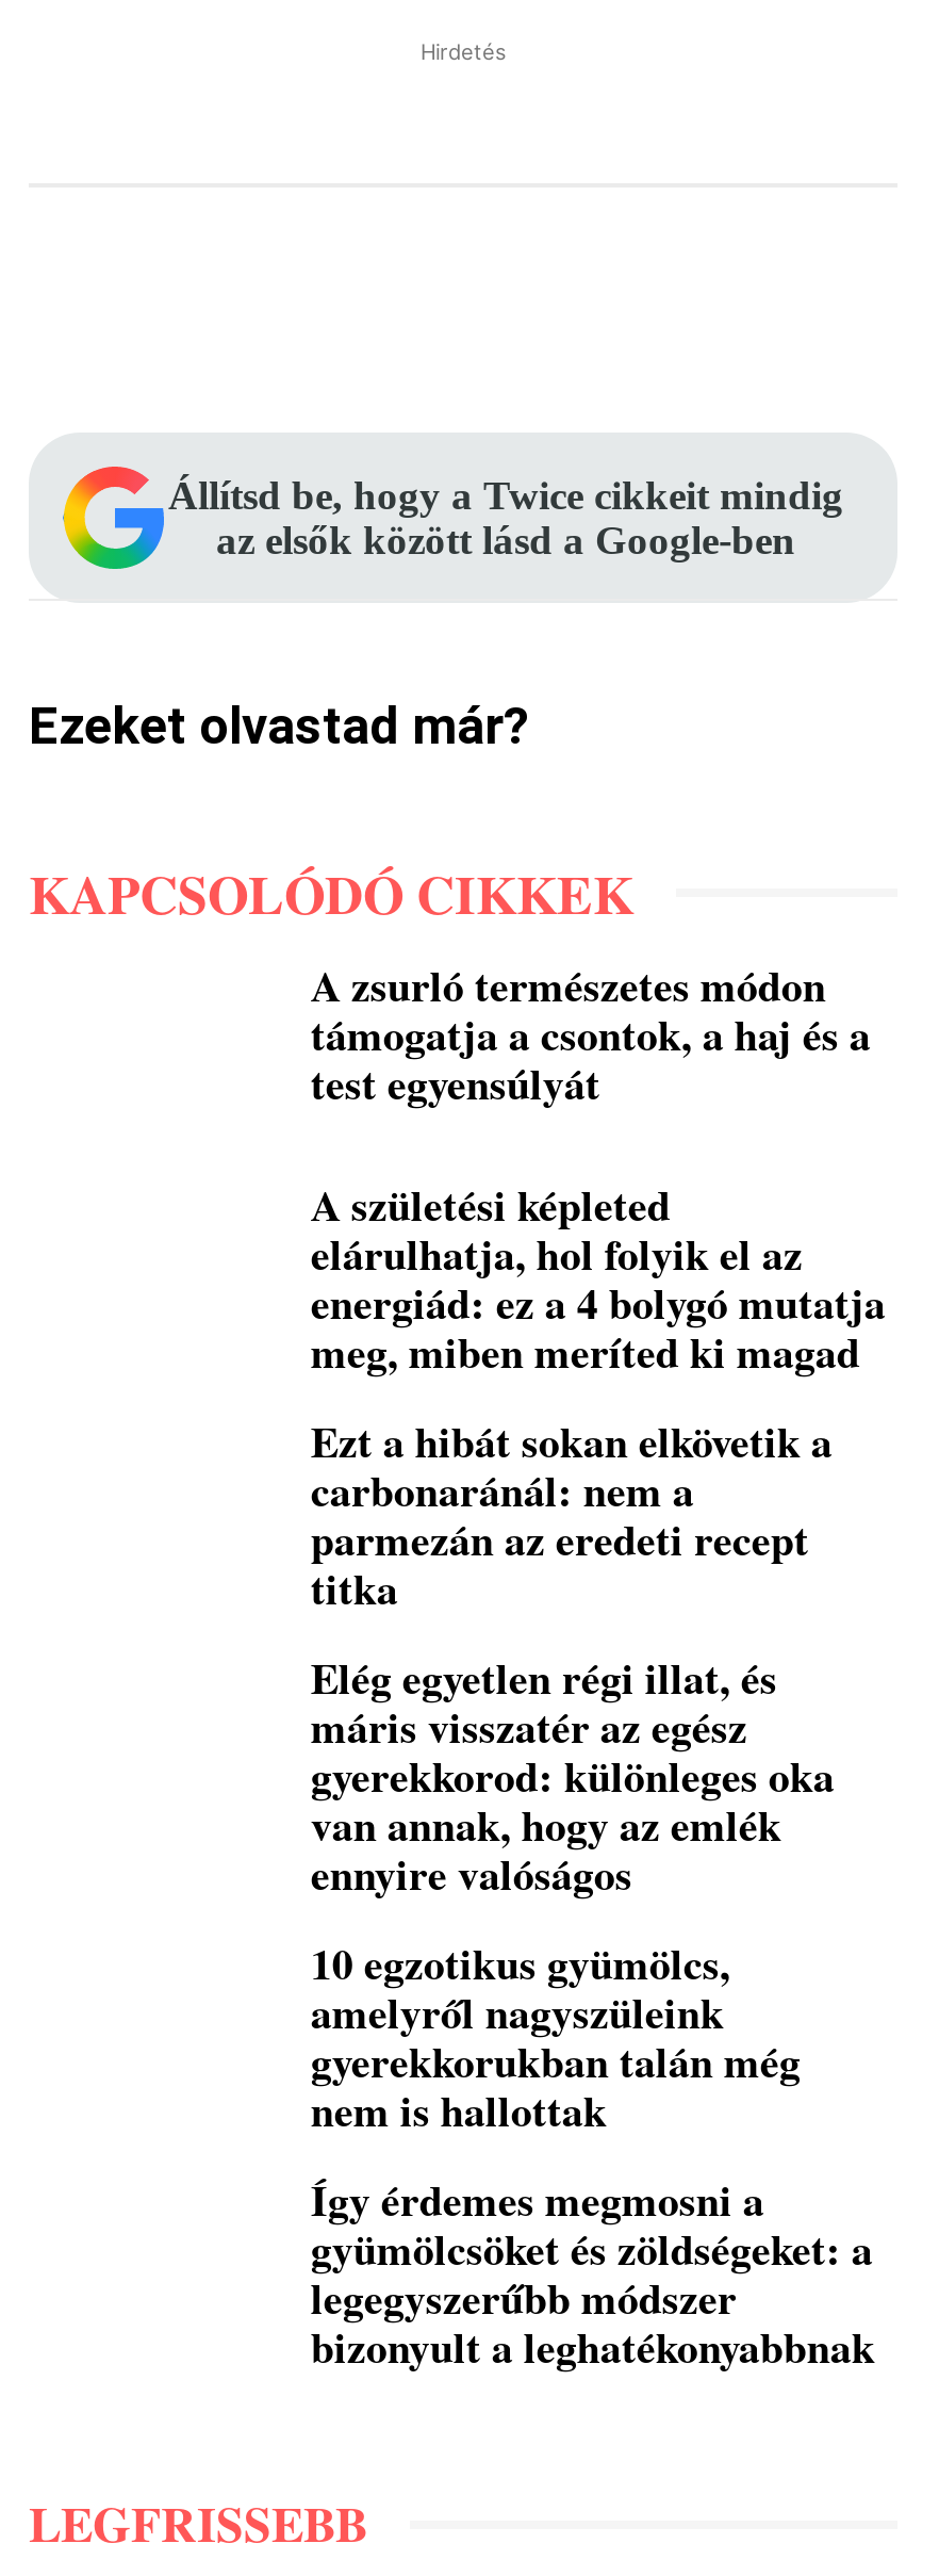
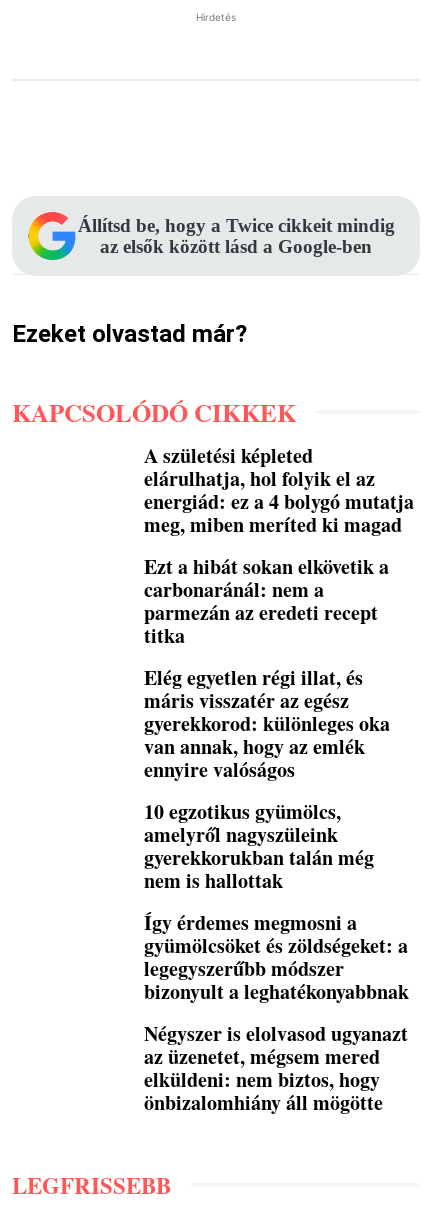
[311,954,871,1114] A zsurló természetes módon | támogatja a csontok, a haj és a | test egyensúlyát -> none
moved [311,1175,886,2379] -> [144,441,414,1006]: A születési képleted | elárulhatja, hol folyik el az | energiád: ez a 4 bolygó mutatja | ... | legegyszerűbb módszer | bizonyult a leghatékonyabbnak
none -> [144,1019,408,1117] Négyszer is elolvasod ugyanazt | az üzenetet, mégsem mered | elküldeni: nem biztos, hogy | önbizalomhiány áll mögötte

